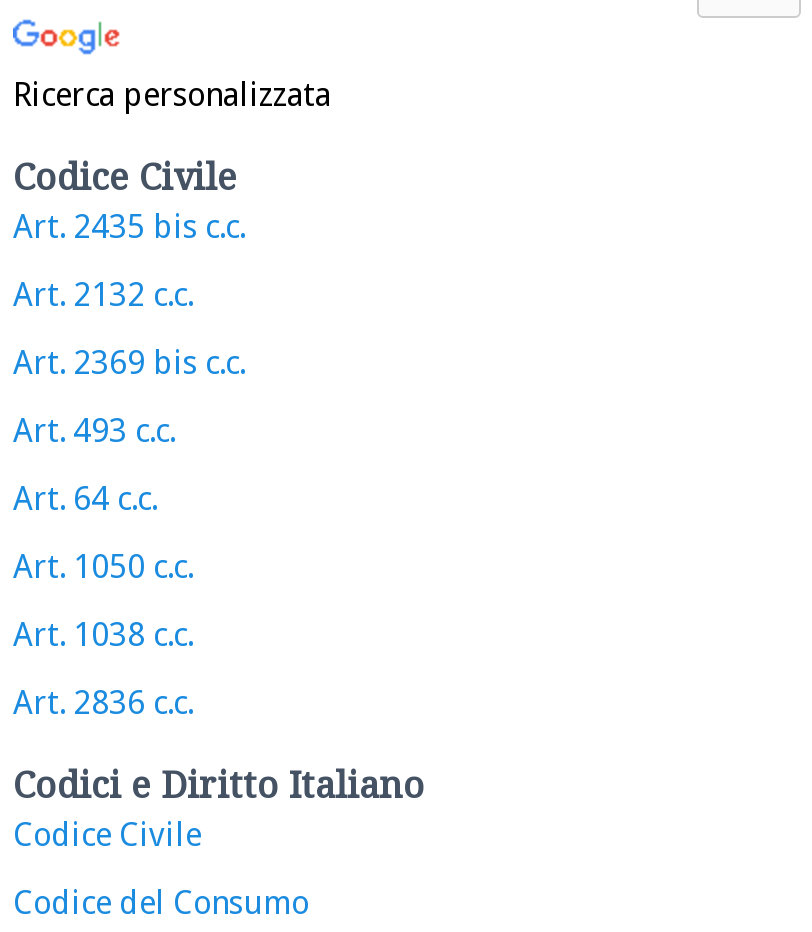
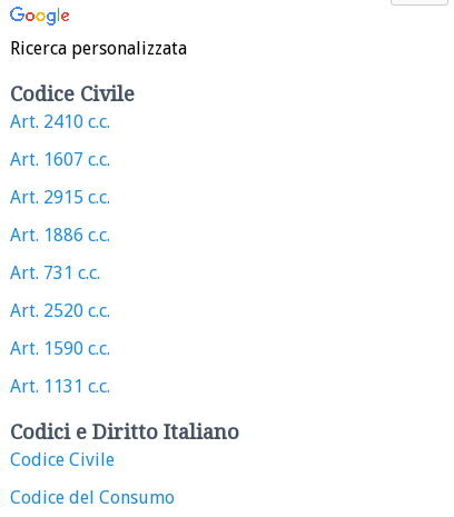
[13,207,245,245] Art. 2435 bis c.c. -> [10,111,110,132] Art. 2410 c.c.
[13,275,193,313] Art. 2132 c.c. -> [10,148,110,170] Art. 1607 c.c.
[13,343,245,381] Art. 2369 bis c.c. -> [10,186,110,207] Art. 2915 c.c.
[13,411,175,449] Art. 493 c.c. -> [10,224,110,245] Art. 1886 c.c.
[13,479,157,517] Art. 64 c.c. -> [10,262,100,283] Art. 731 c.c.
[13,547,193,585] Art. 1050 c.c. -> [10,300,110,321] Art. 2520 c.c.
[13,615,193,653] Art. 1038 c.c. -> [10,337,110,359] Art. 1590 c.c.
[13,683,193,721] Art. 2836 c.c. -> [10,375,110,396] Art. 1131 c.c.

